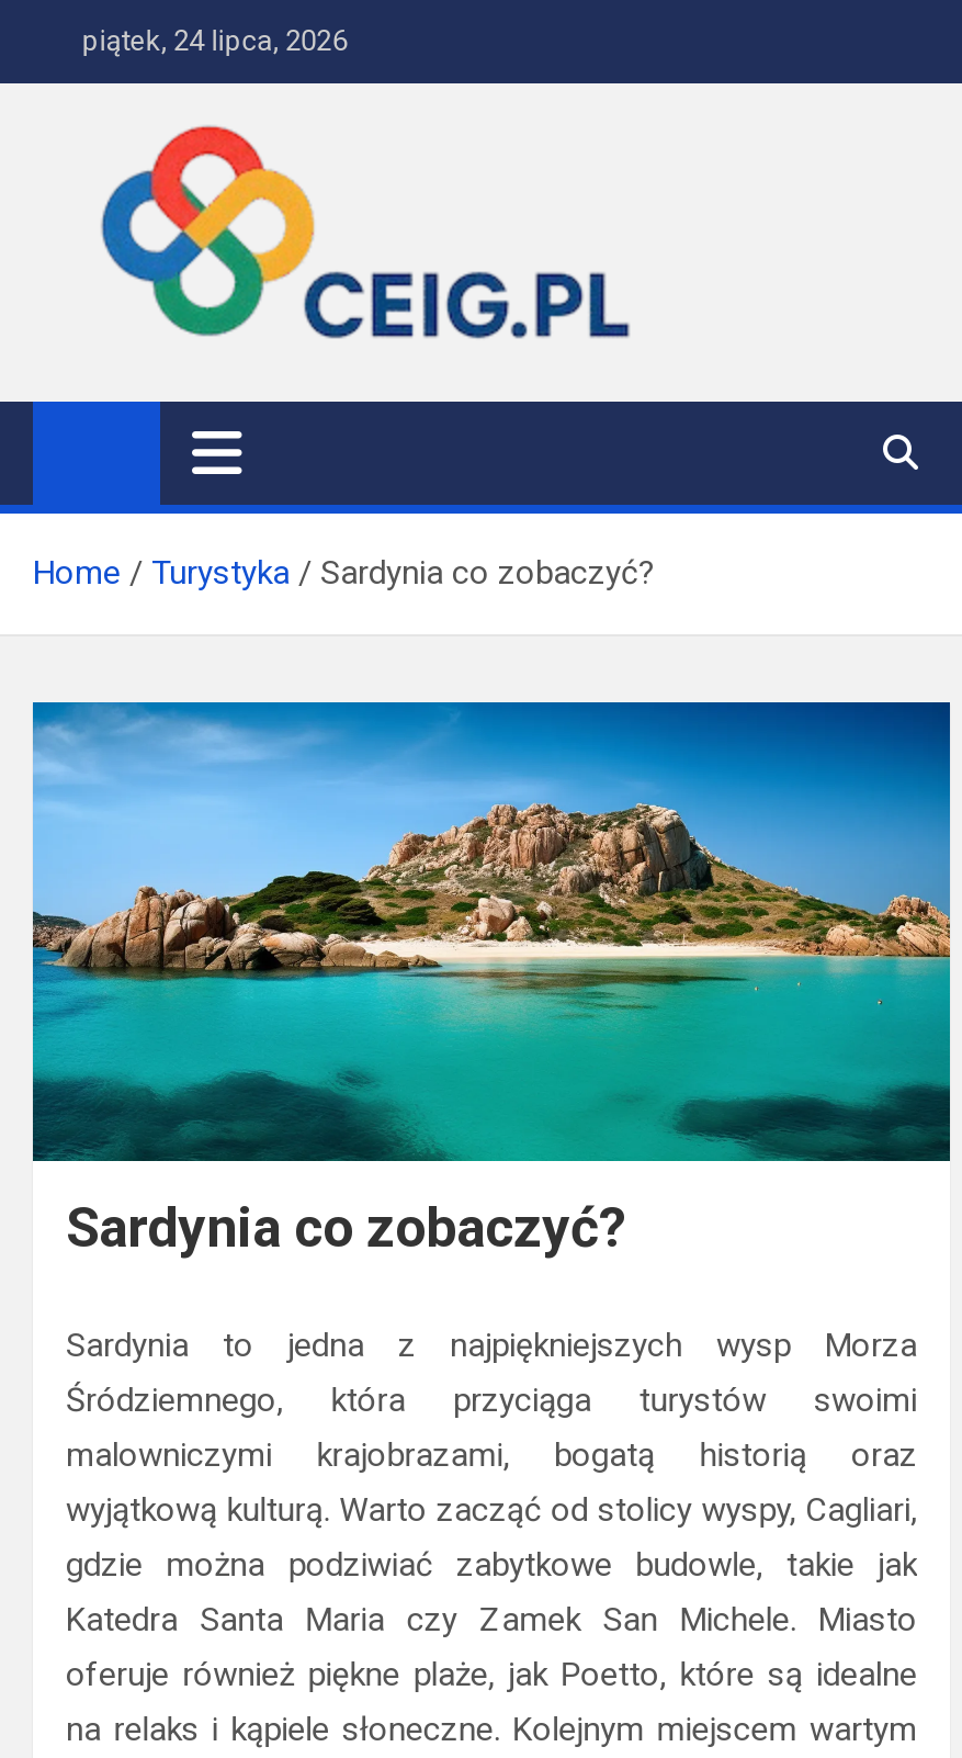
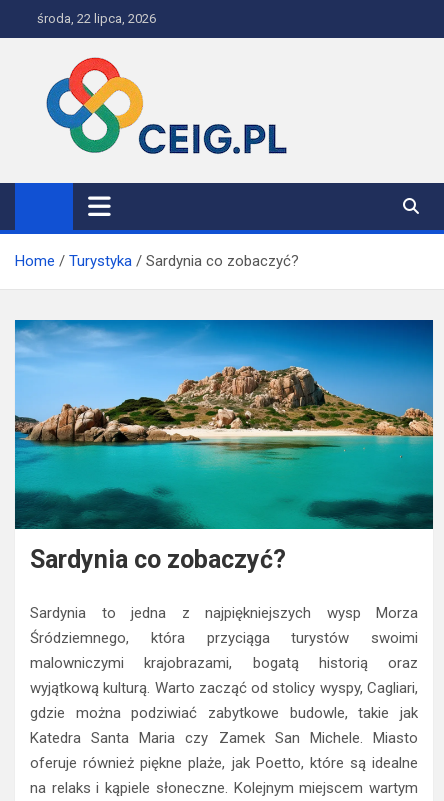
[68,24,347,57] piątek, 24 lipca, 2026 -> [31,11,156,26] środa, 22 lipca, 2026

